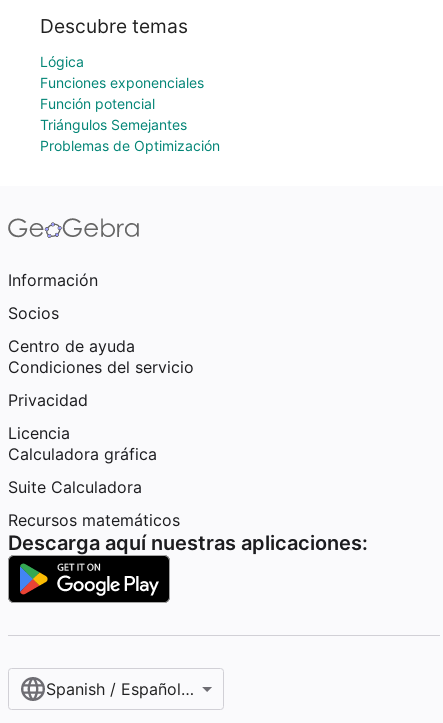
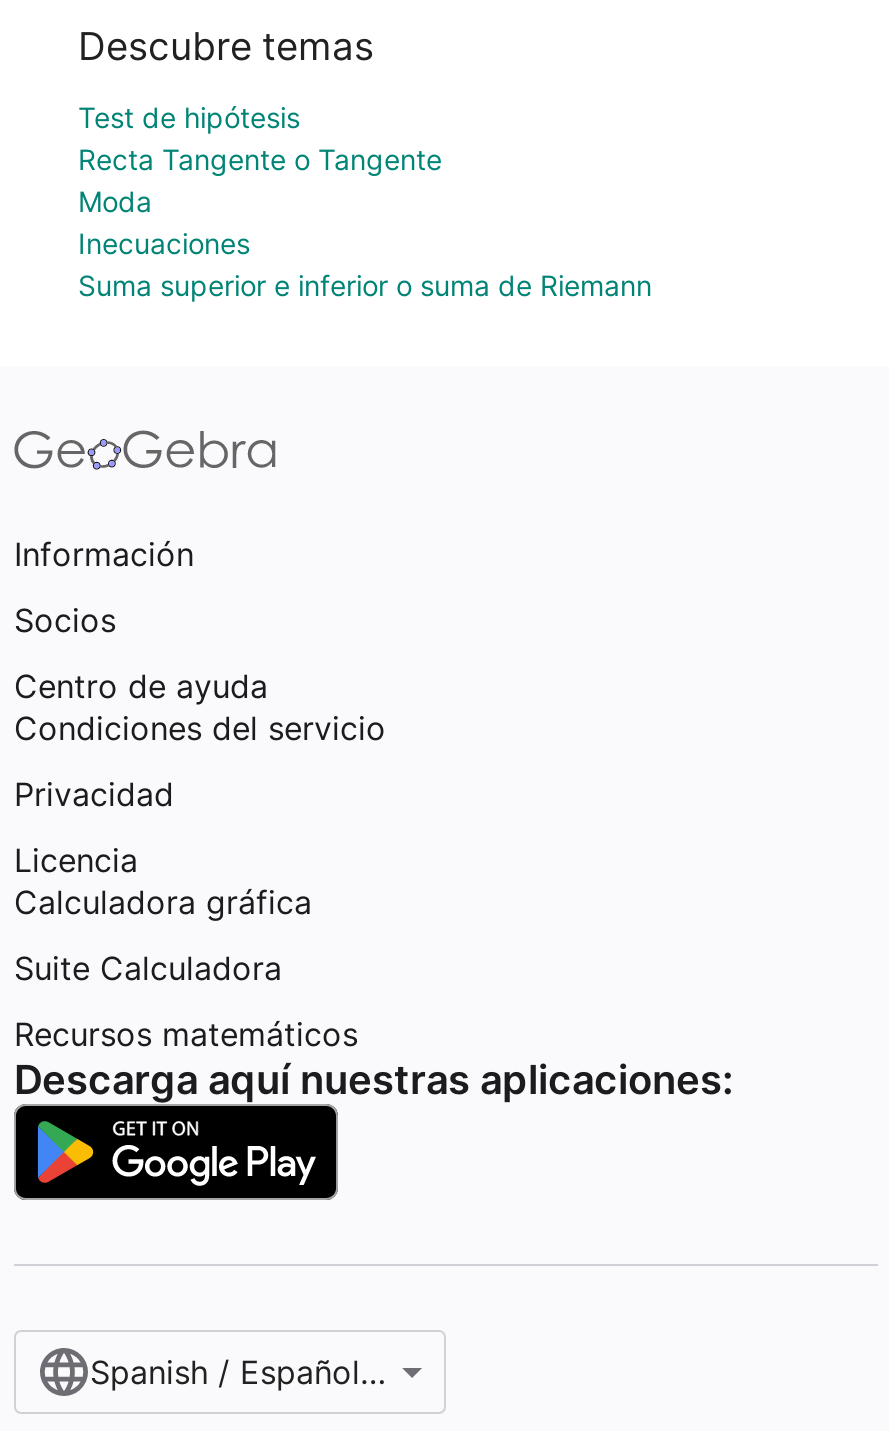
[40,53,220,154] Lógica | Funciones exponenciales | Función potencial | Triángulos Semejantes | Problemas de Optimización -> [78,100,652,302] Test de hipótesis | Recta Tangente o Tangente | Moda | Inecuaciones | Suma superior e inferior o suma de Riemann

